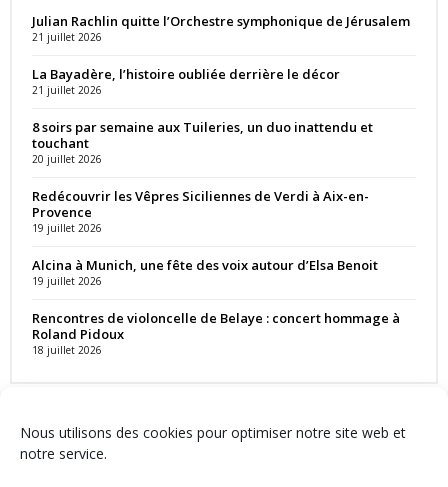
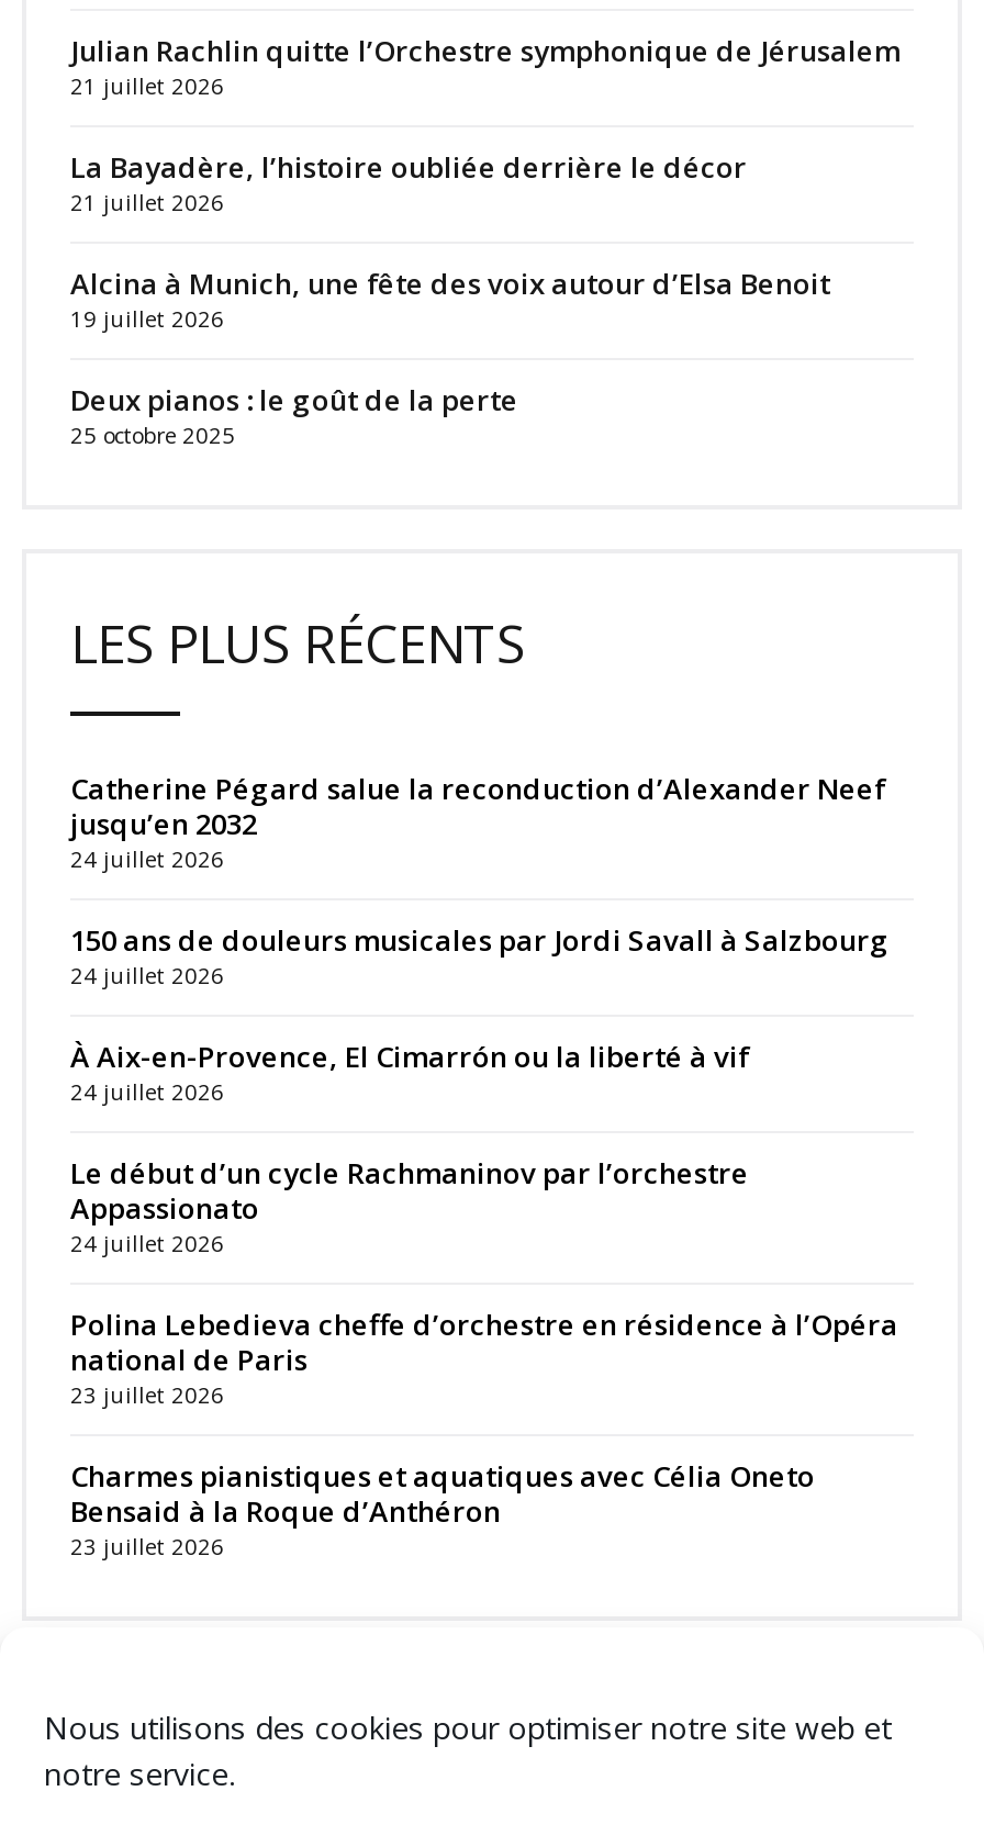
[32,118,373,235] 8 soirs par semaine aux Tuileries, un duo inattendu et | touchant | 20 juillet 2026 | Redécouvrir les Vêpres Siciliennes de Verdi à Aix-en- | Provence | 19 juillet 2026 -> none
moved [32,256,378,288] -> [70,264,830,334]: Alcina à Munich, une fête des voix autour d’Elsa Benoit | 19 juillet 2026
[32,309,400,357] Rencontres de violoncelle de Belaye : concert hommage à | Roland Pidoux | 18 juillet 2026 -> [70,380,898,1561] Deux pianos : le goût de la perte | 25 octobre 2025 | LES PLUS RÉCENTS | Catherine Pégard salue la reconduction d’Alexander Neef | jusqu’en 2032 | 24 juillet 2026 | 150 ans de douleurs musicales par Jordi Savall à Salzbourg | 24 juillet 2026 | À Aix-en-Provence, El Cimarrón ou la liberté à vif | 24 juillet 2026 | Le début d’un cycle Rachmaninov par l’orchestre | Appassionato | 24 juillet 2026 | Polina Lebedieva cheffe d’orchestre en résidence à l’Opéra | national de Paris | 23 juillet 2026 | Charmes pianistiques et aquatiques avec Célia Oneto | Bensaid à la Roque d’Anthéron | 23 juillet 2026

